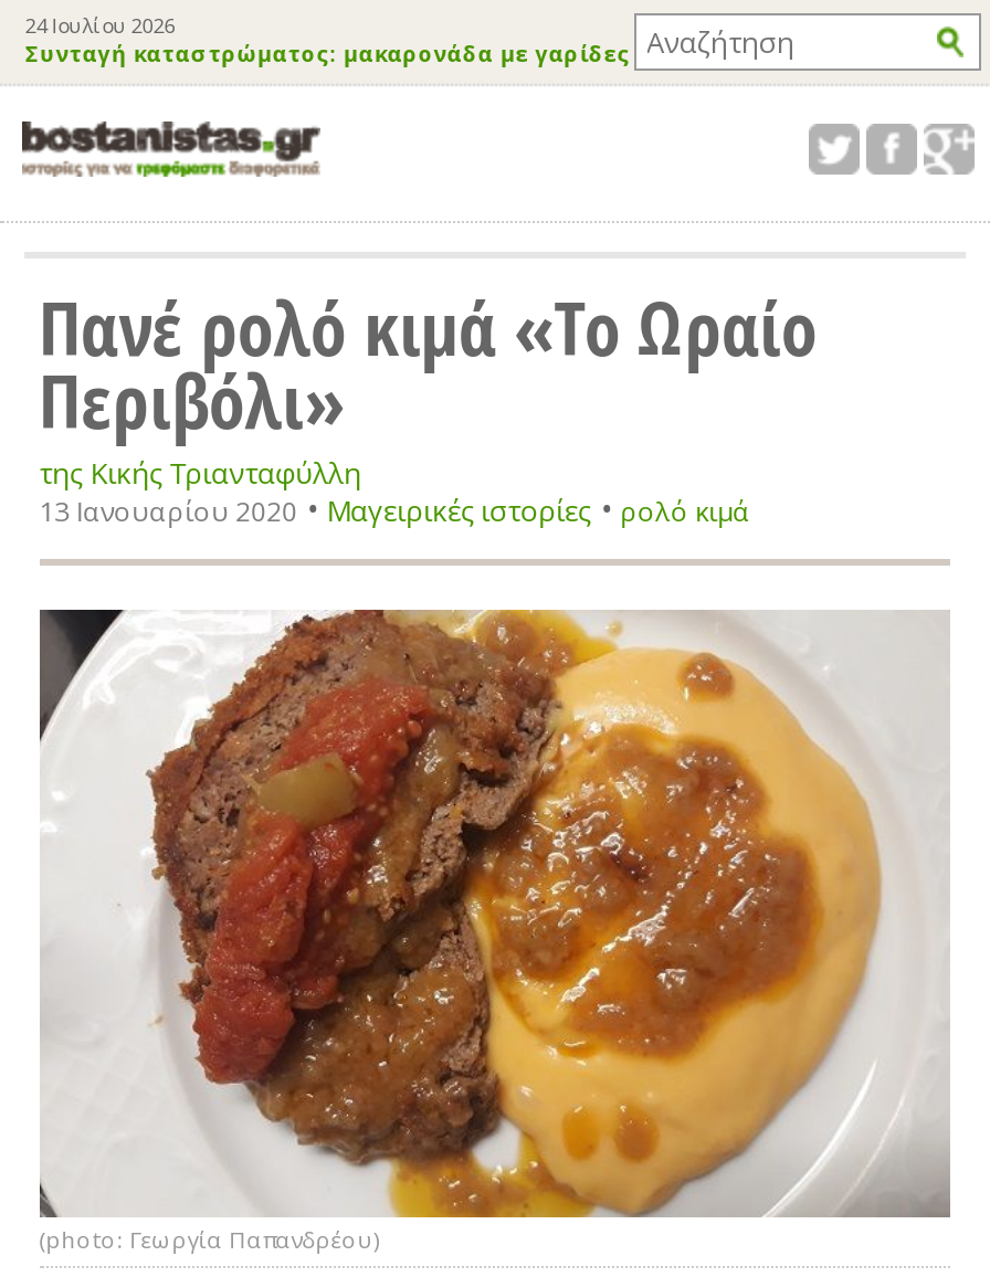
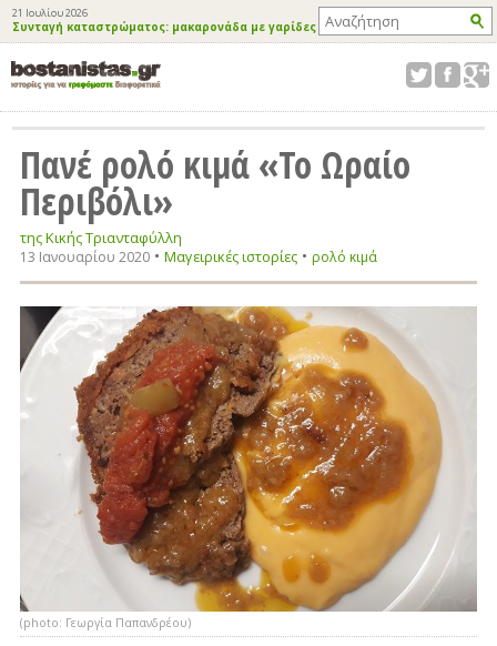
[25,11,175,40] 24 Ιουλίου 2026 -> [12,6,88,20] 21 Ιουλίου 2026

